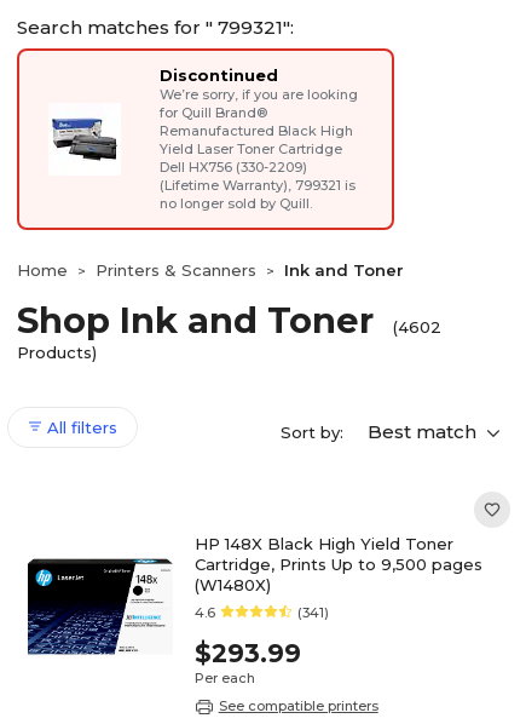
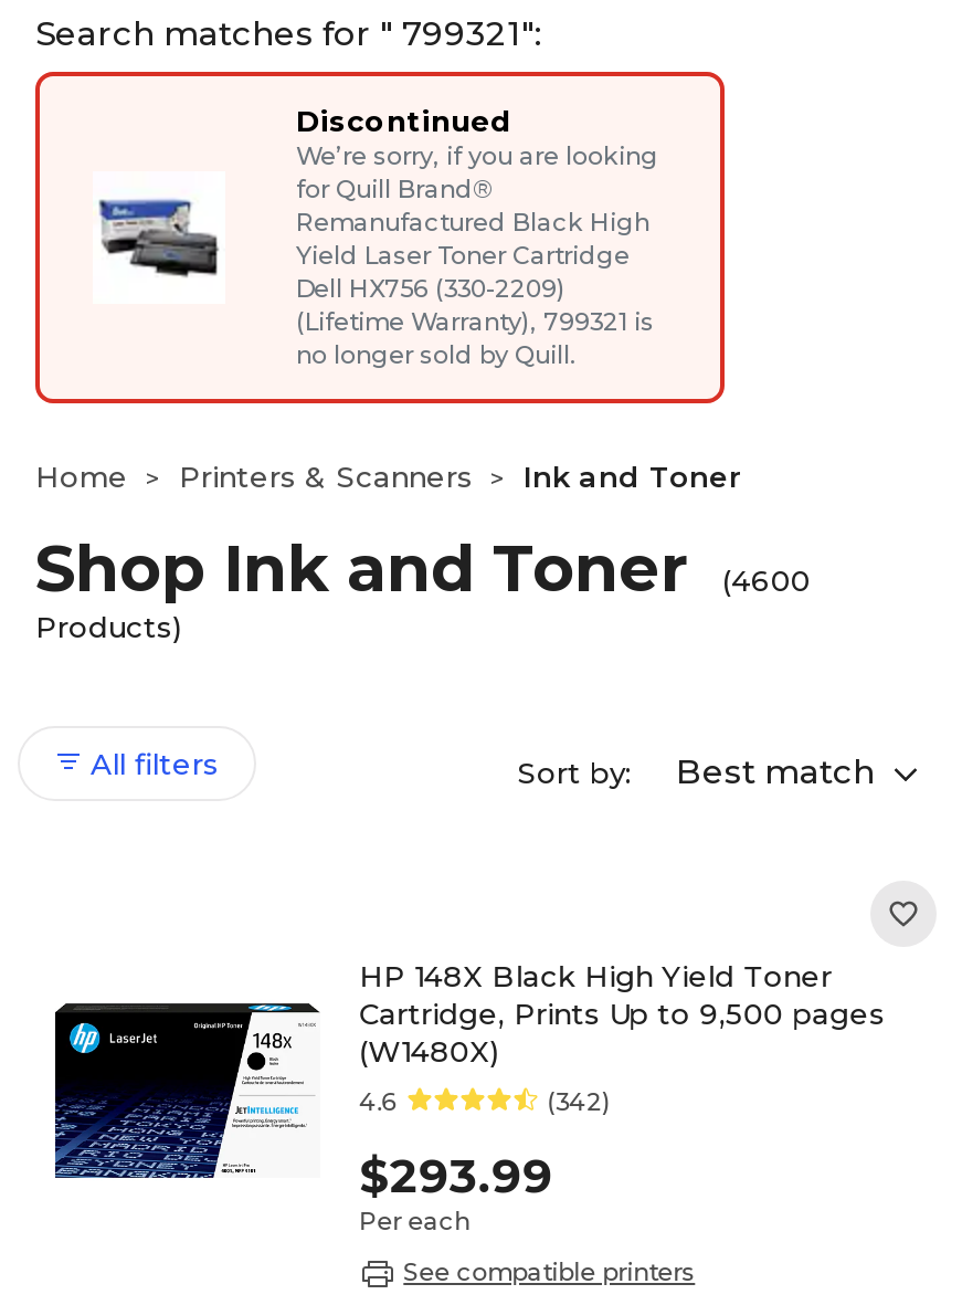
[17,299,441,341] Shop Ink and Toner (4602 -> [35,529,811,607] Shop Ink and Toner (4600
[297,604,329,621] (341) -> [547,1086,611,1117] (342)

